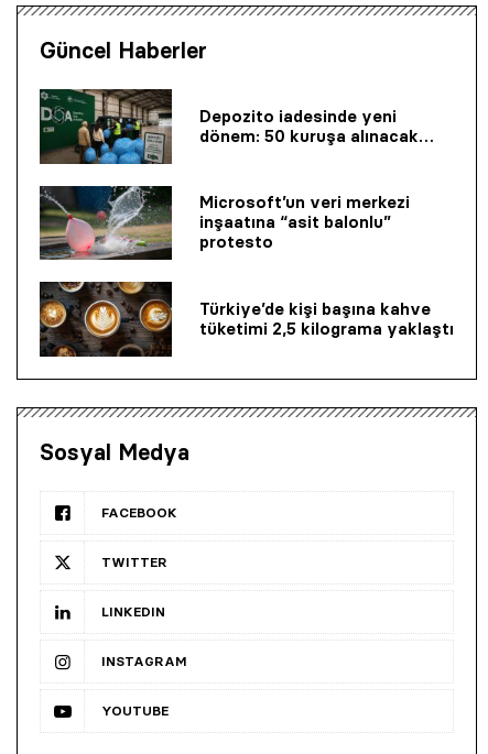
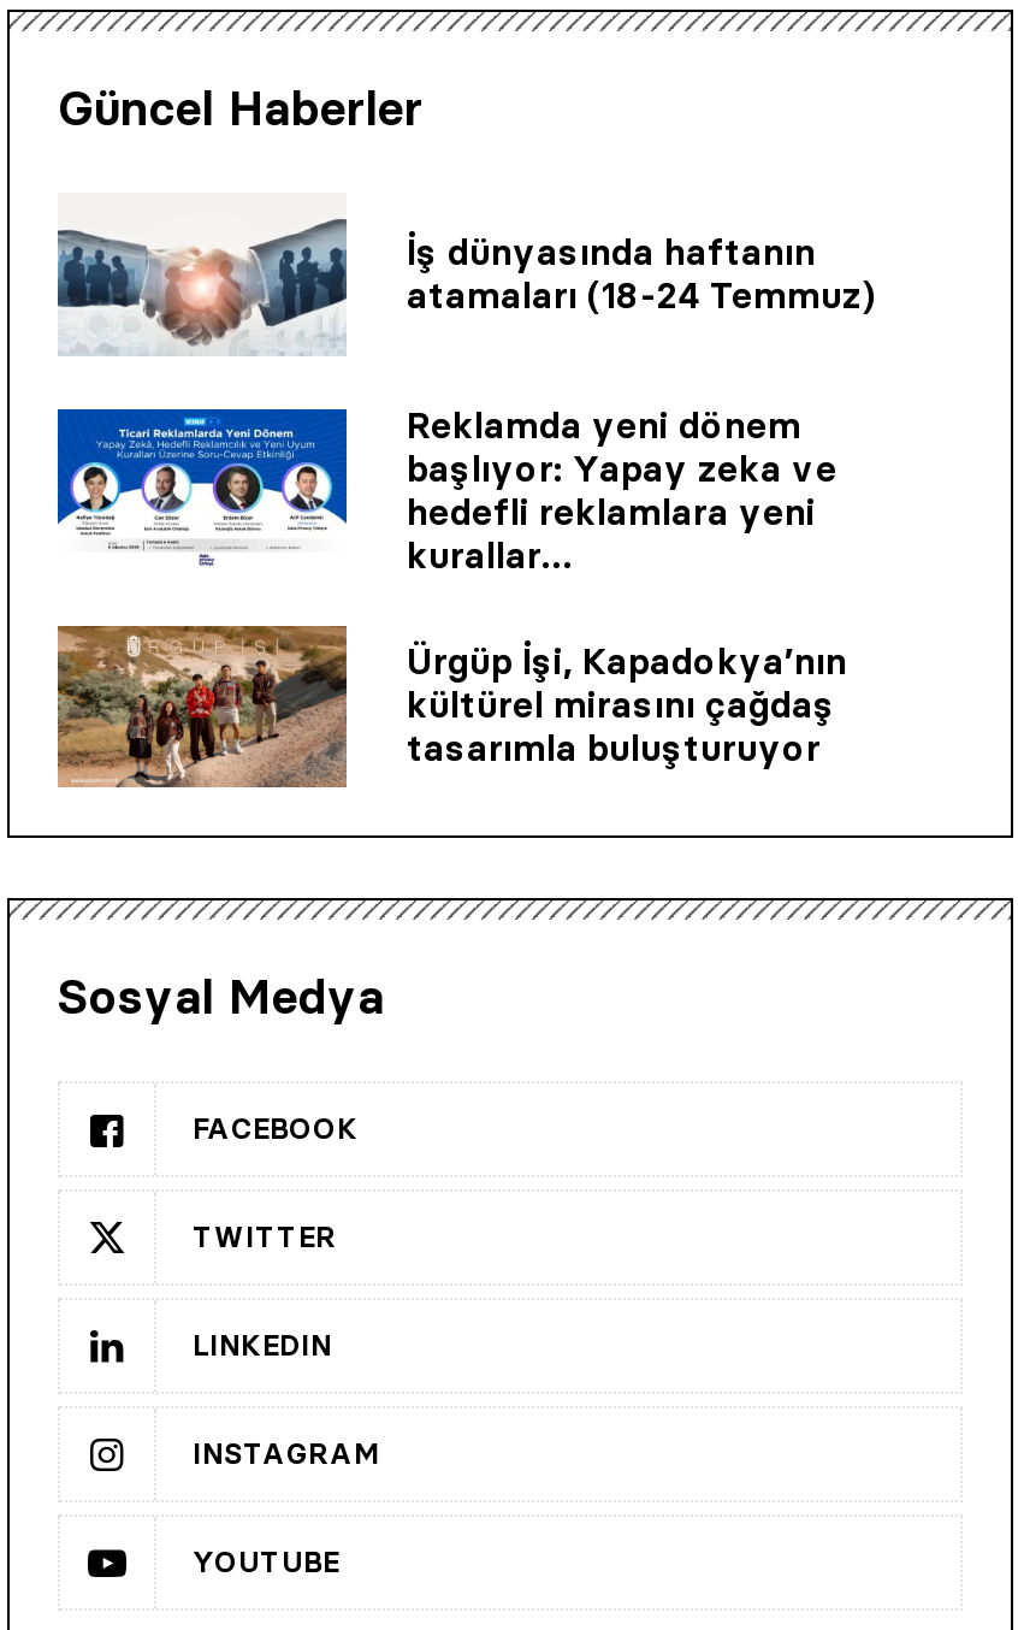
[39,88,434,165] [image] | Depozito iadesinde yeni | dönem: 50 kuruşa alınacak… -> [55,202,876,356] [image] | İş dünyasında haftanın | atamaları (18-24 Temmuz)
[39,185,410,261] [image] | Microsoft’un veri merkezi | inşaatına “asit balonlu” | protesto -> [55,401,838,577] [image] | Reklamda yeni dönem | başlıyor: Yapay zeka ve | hedefli reklamlara yeni | kurallar…
[39,281,454,358] [image] | Türkiye’de kişi başına kahve | tüketimi 2,5 kilograma yaklaştı -> [55,624,847,790] [image] | Ürgüp İşi, Kapadokya’nın | kültürel mirasını çağdaş | tasarımla buluşturuyor

